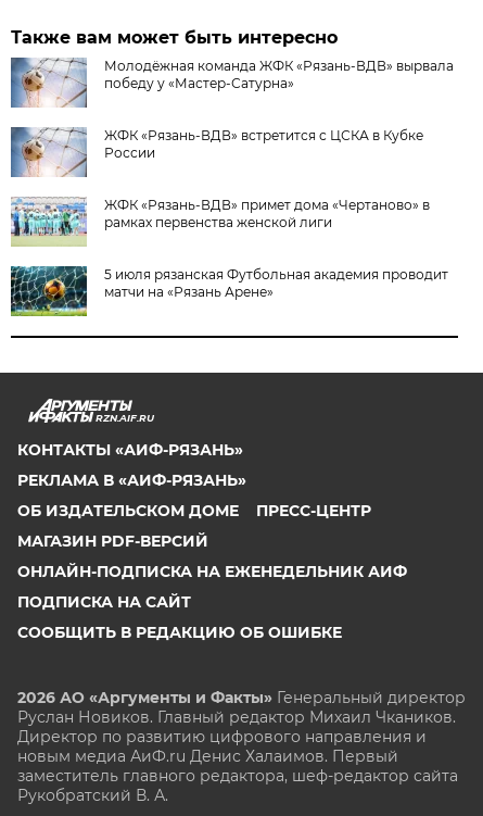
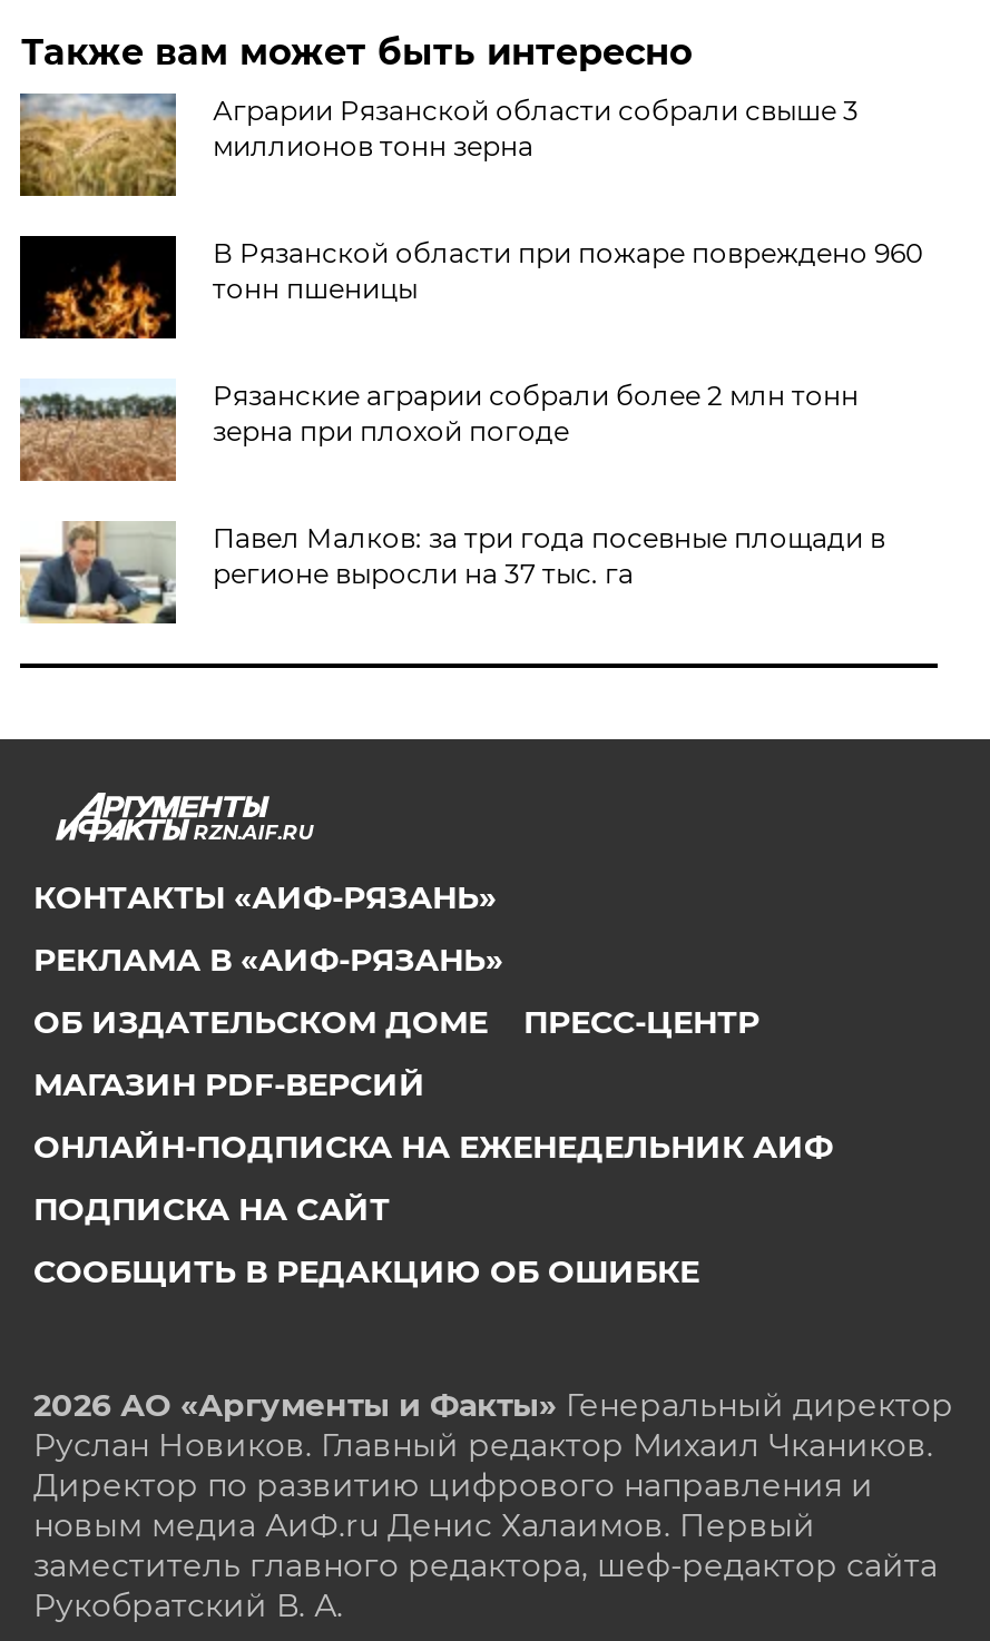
[10,57,454,109] [image] | Молодёжная команда ЖФК «Рязань-ВДВ» вырвала | победу у «Мастер-Сатурна» -> [18,93,858,198] [image] | Аграрии Рязанской области собрали свыше 3 | миллионов тонн зерна
[10,126,424,178] [image] | ЖФК «Рязань-ВДВ» встретится с ЦСКА в Кубке | России -> [18,234,923,341] [image] | В Рязанской области при пожаре повреждено 960 | тонн пшеницы
[11,197,430,247] [image] | ЖФК «Рязань-ВДВ» примет дома «Чертаново» в | рамках первенства женской лиги -> [20,378,858,481] [image] | Рязанские аграрии собрали более 2 млн тонн | зерна при плохой погоде
[10,265,449,317] [image] | 5 июля рязанская Футбольная академия проводит | матчи на «Рязань Арене» -> [20,519,885,626] [image] | Павел Малков: за три года посевные площади в | регионе выросли на 37 тыс. га

